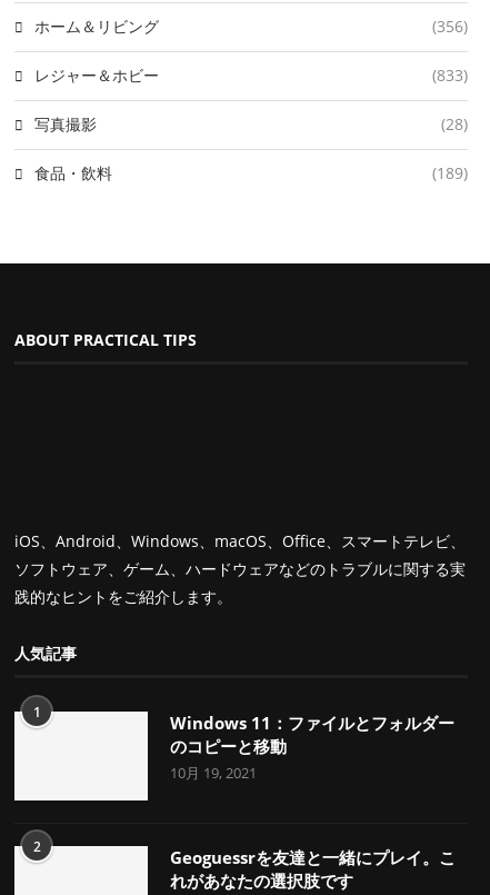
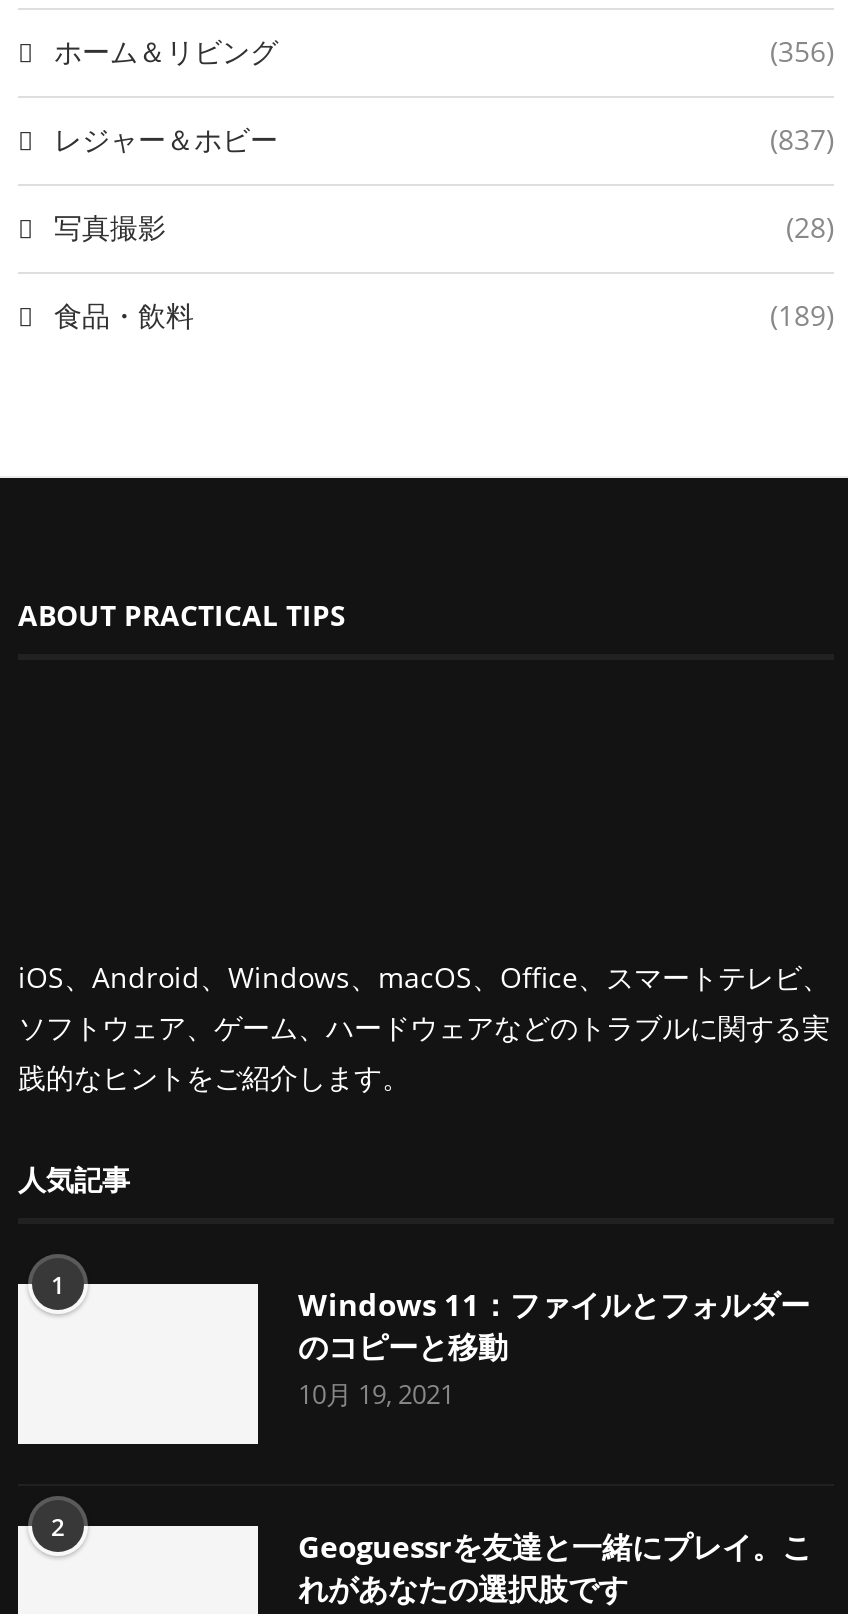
[432,64,468,86] (833) -> [770,120,834,158] (837)

